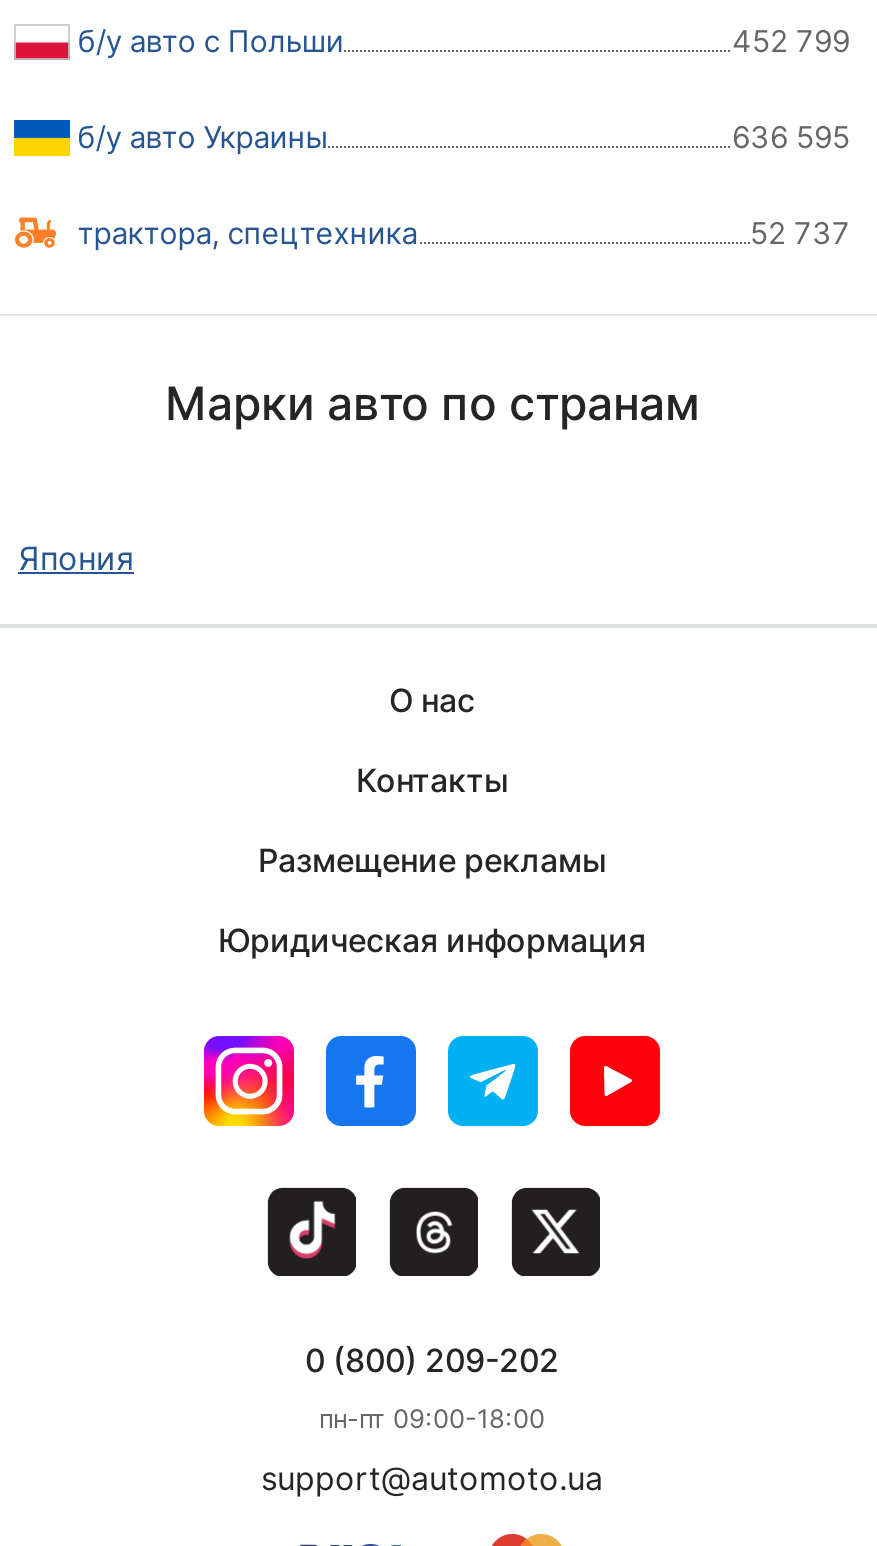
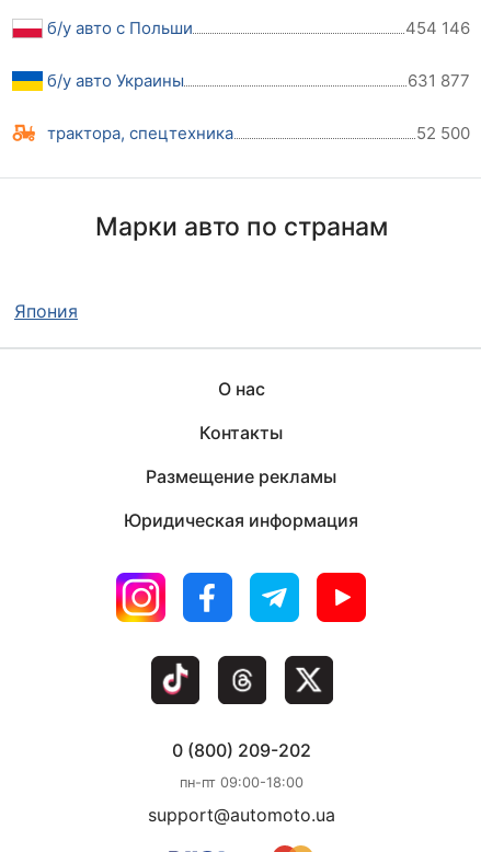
[732,21,850,59] 452 799 -> [405,17,470,38] 454 146
[732,117,850,155] 636 595 -> [408,70,470,91] 631 877
[750,213,850,251] 52 737 -> [416,122,470,143] 52 500

